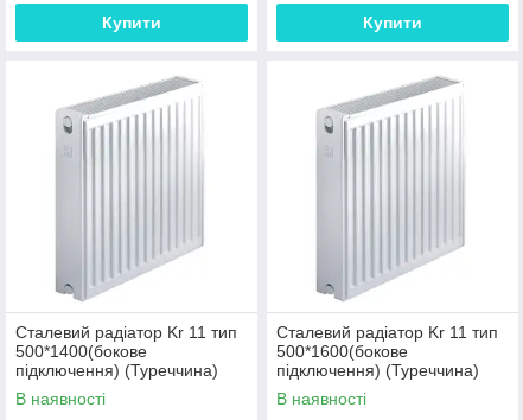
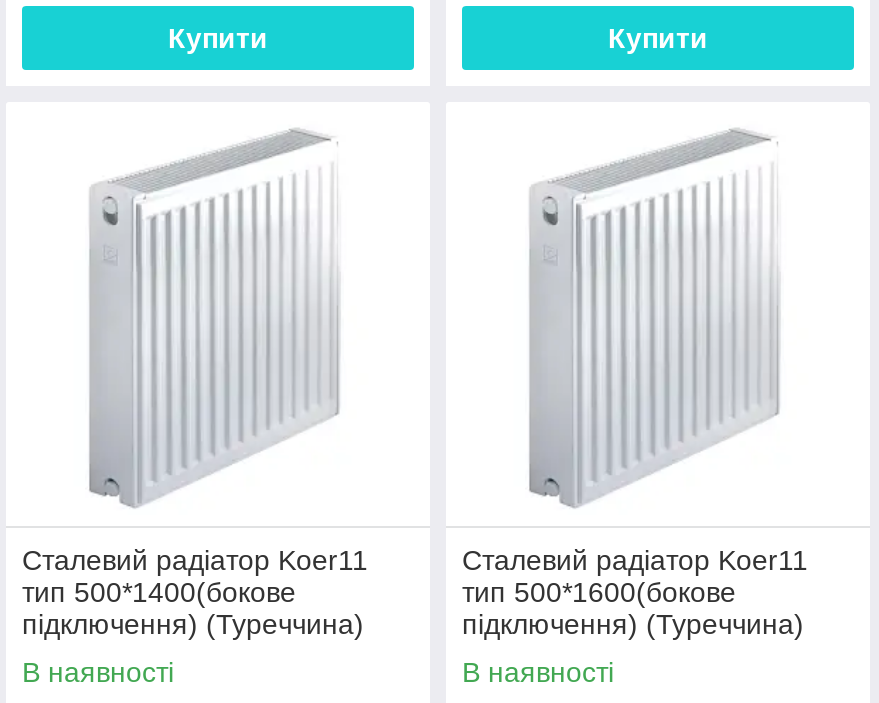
[15,323,237,361] Сталевий радіатор Kr 11 тип | 500*1400(бокове -> [22,544,368,608] Сталевий радіатор Koer11 | тип 500*1400(бокове
[276,323,498,361] Сталевий радіатор Kr 11 тип | 500*1600(бокове -> [462,544,808,608] Сталевий радіатор Koer11 | тип 500*1600(бокове

